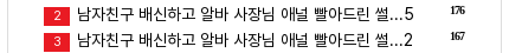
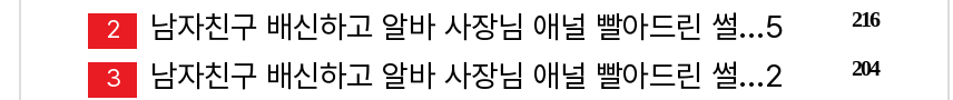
[450,3,464,16] 176 -> [852,6,878,30] 216
[450,29,464,42] 167 -> [852,55,878,79] 204

